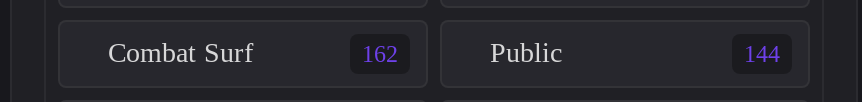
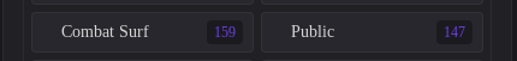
[362,40,398,68] 162 -> [214,24,236,41] 159
[744,40,780,68] 144 -> [444,24,465,41] 147

